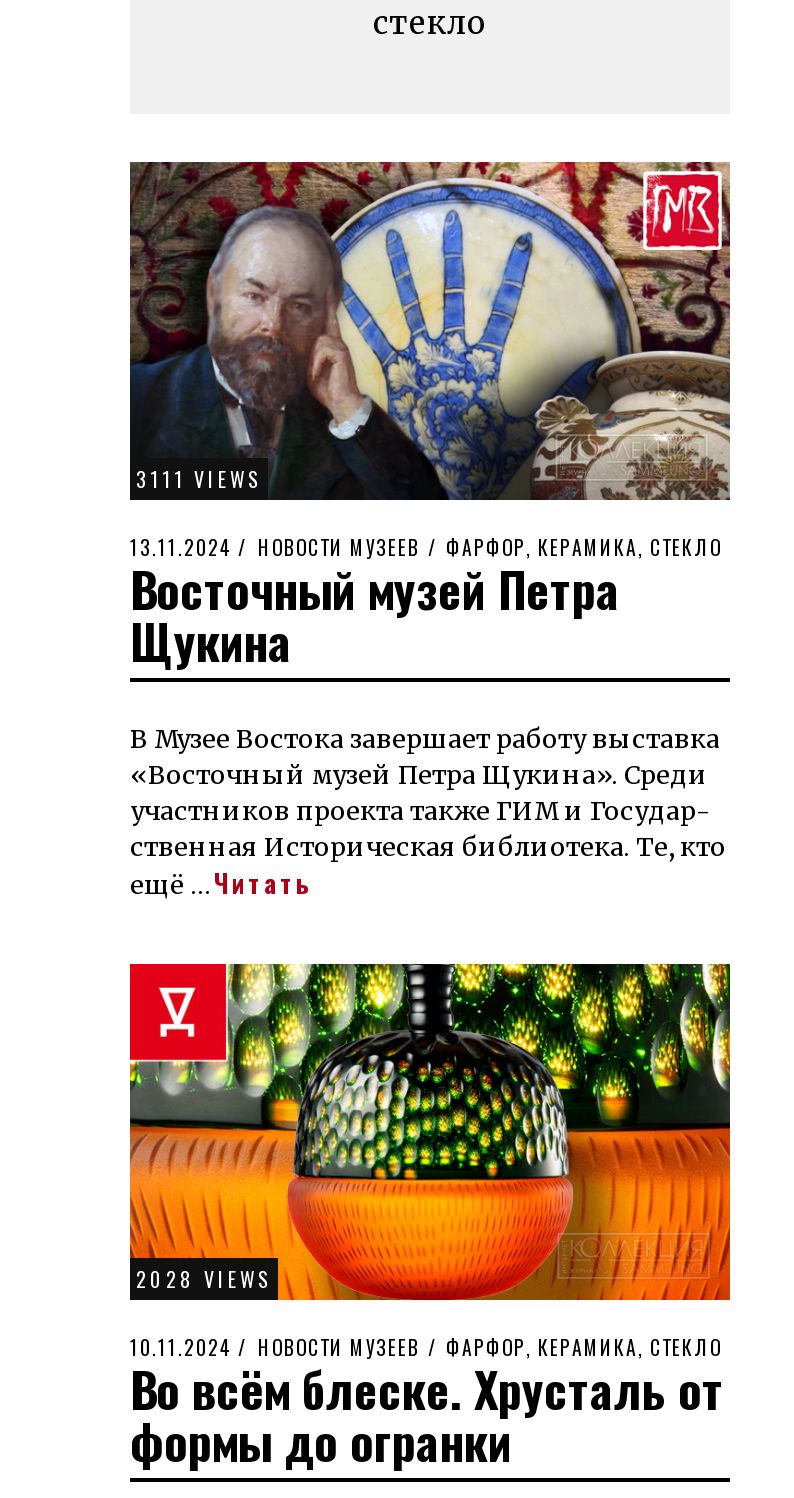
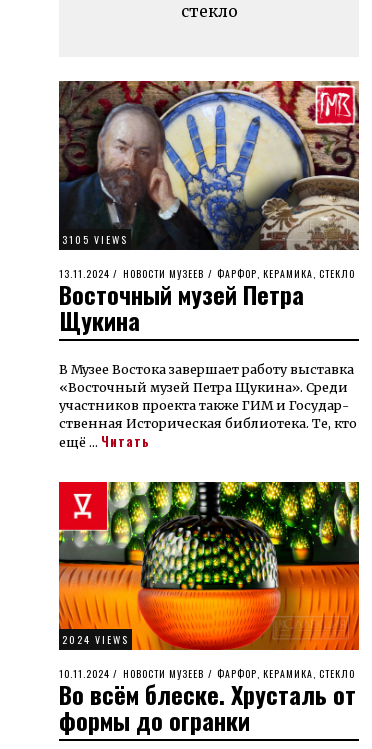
[136,463,262,493] 3111 VIEWS -> [62,231,128,246] 3105 VIEWS
[136,1264,272,1294] 2028 VIEWS -> [62,632,129,647] 2024 VIEWS

